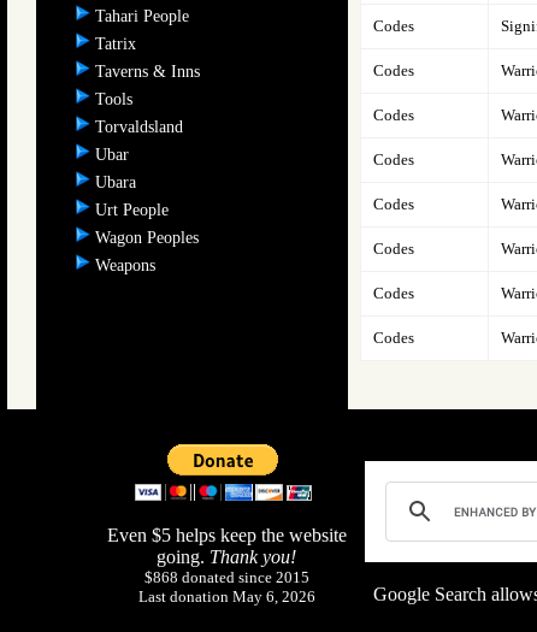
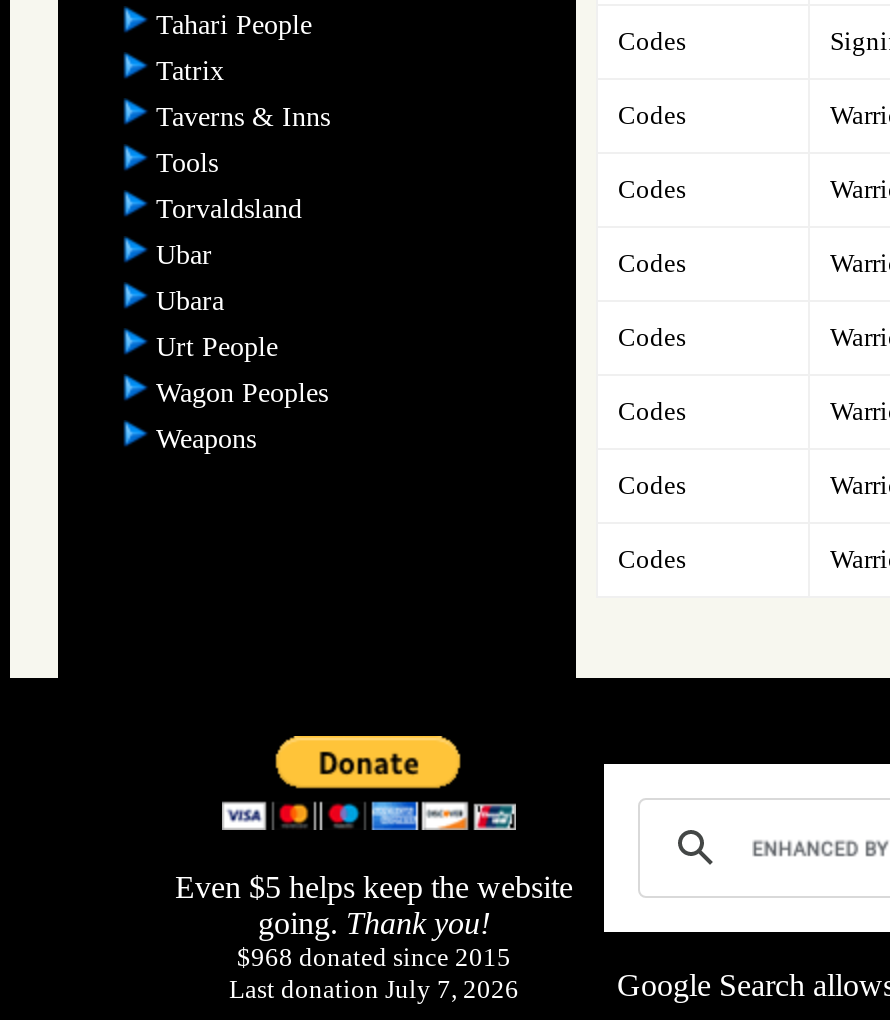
[144,568,309,586] $868 donated since 2015 -> [237,942,511,972] $968 donated since 2015
[138,587,315,606] Last donation May 6, 2026 -> [229,974,519,1004] Last donation July 7, 2026

